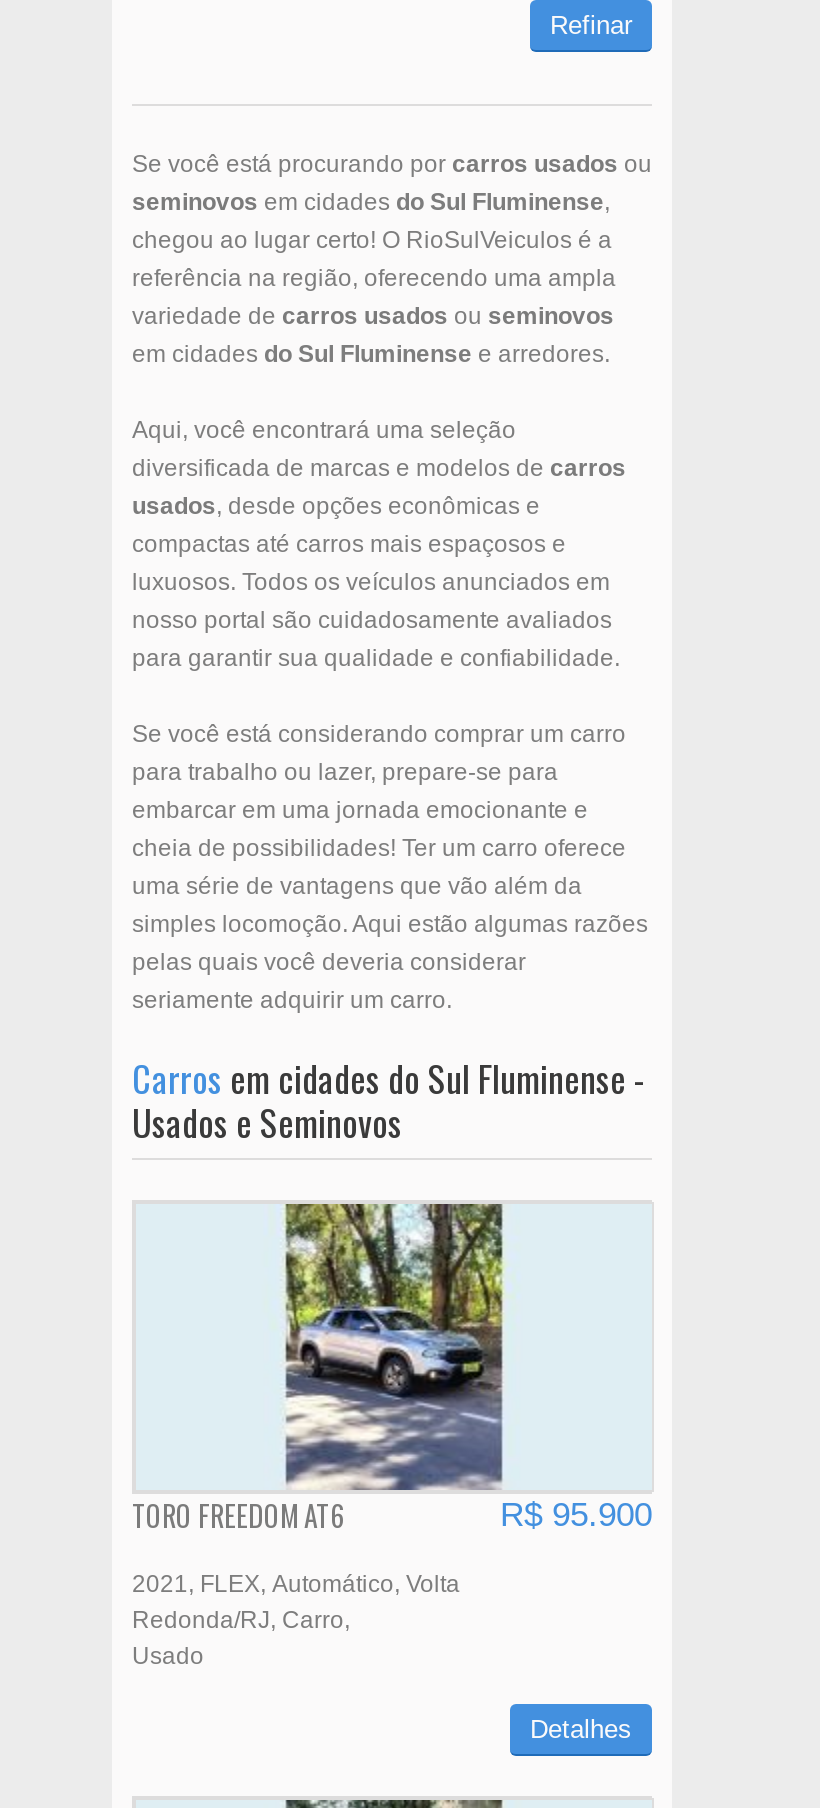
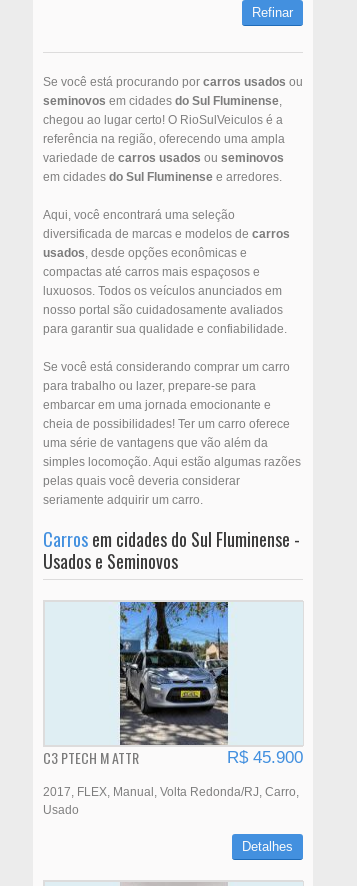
[132,1202,652,1536] [image] | TORO FREEDOM AT6 | R$ 95.900 -> [43,601,303,768] [image] | C3 PTECH M ATTR | R$ 45.900
[132,1570,460,1634] 2021 FLEX Automático Volta | Redonda/RJ Carro -> [43,785,296,799] 2017 FLEX Manual Volta Redonda/RJ Carro

